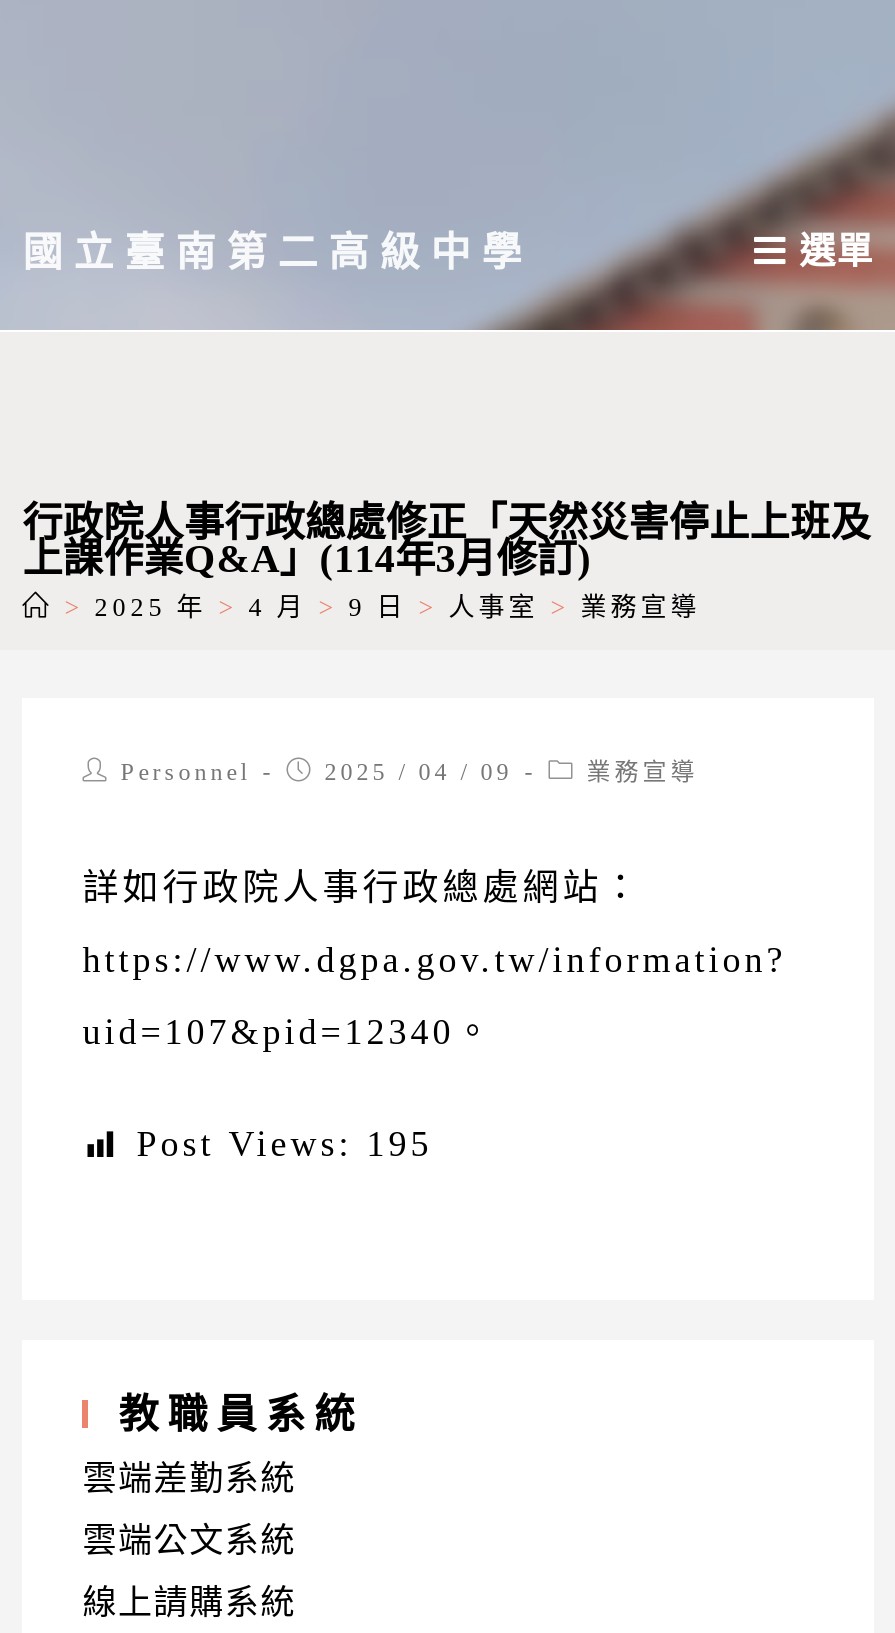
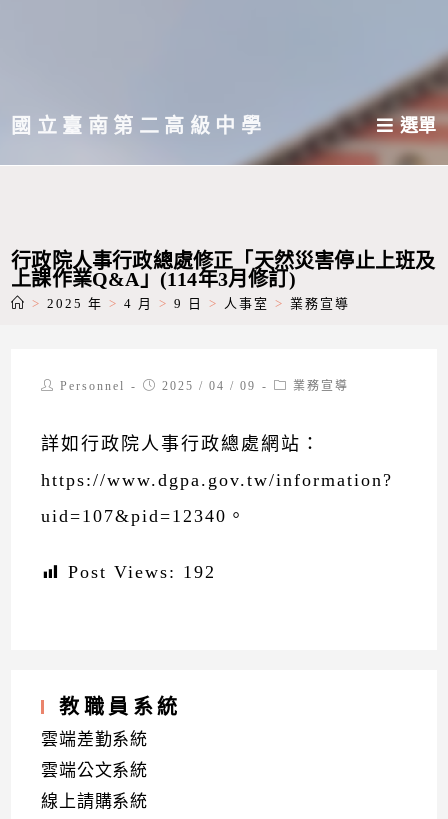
[136,1124,432,1164] Post Views: 195 -> [68,562,216,582] Post Views: 192

